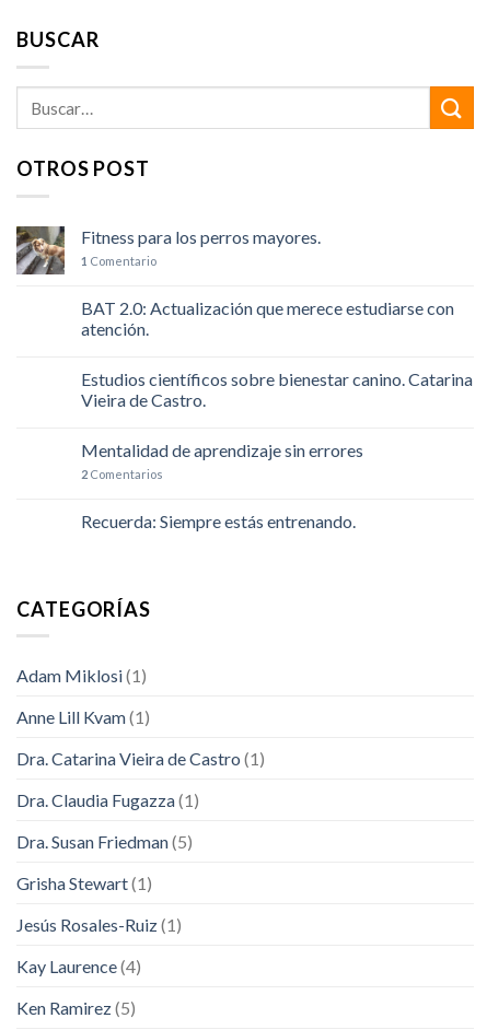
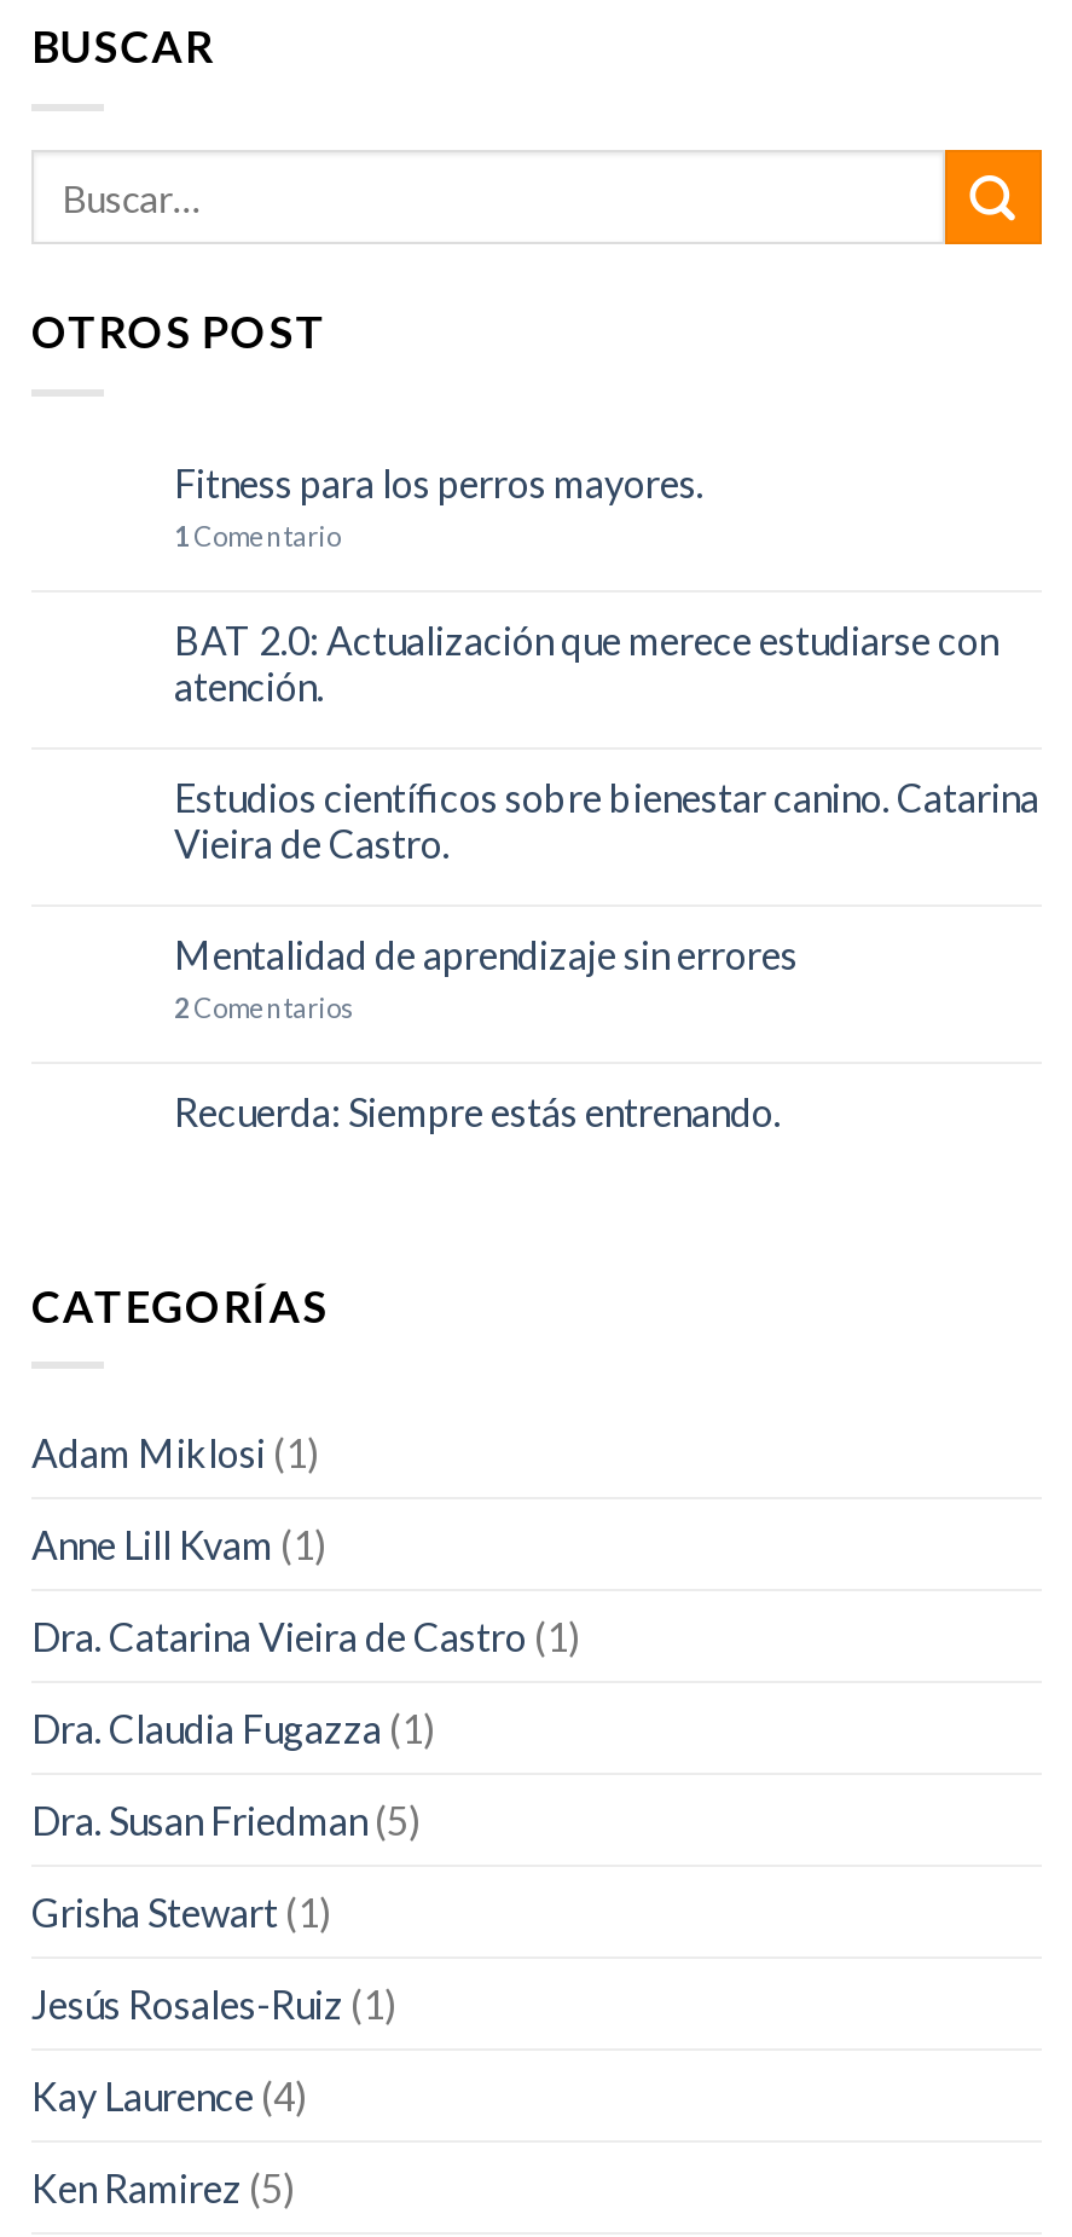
[15,225,66,276] [image] -> none

